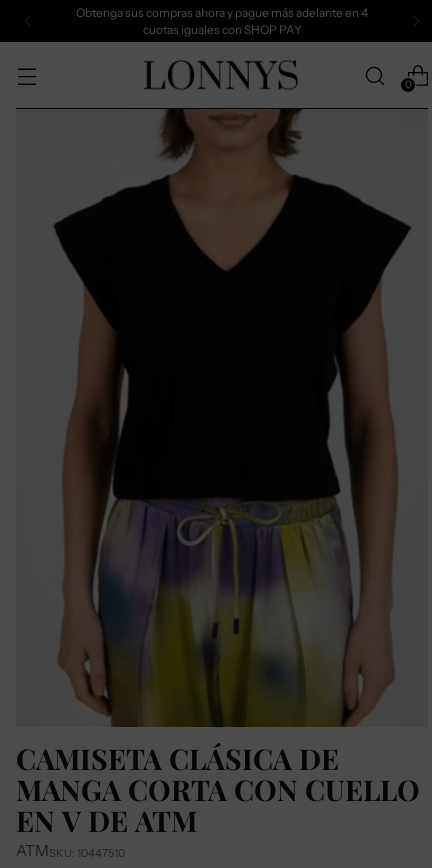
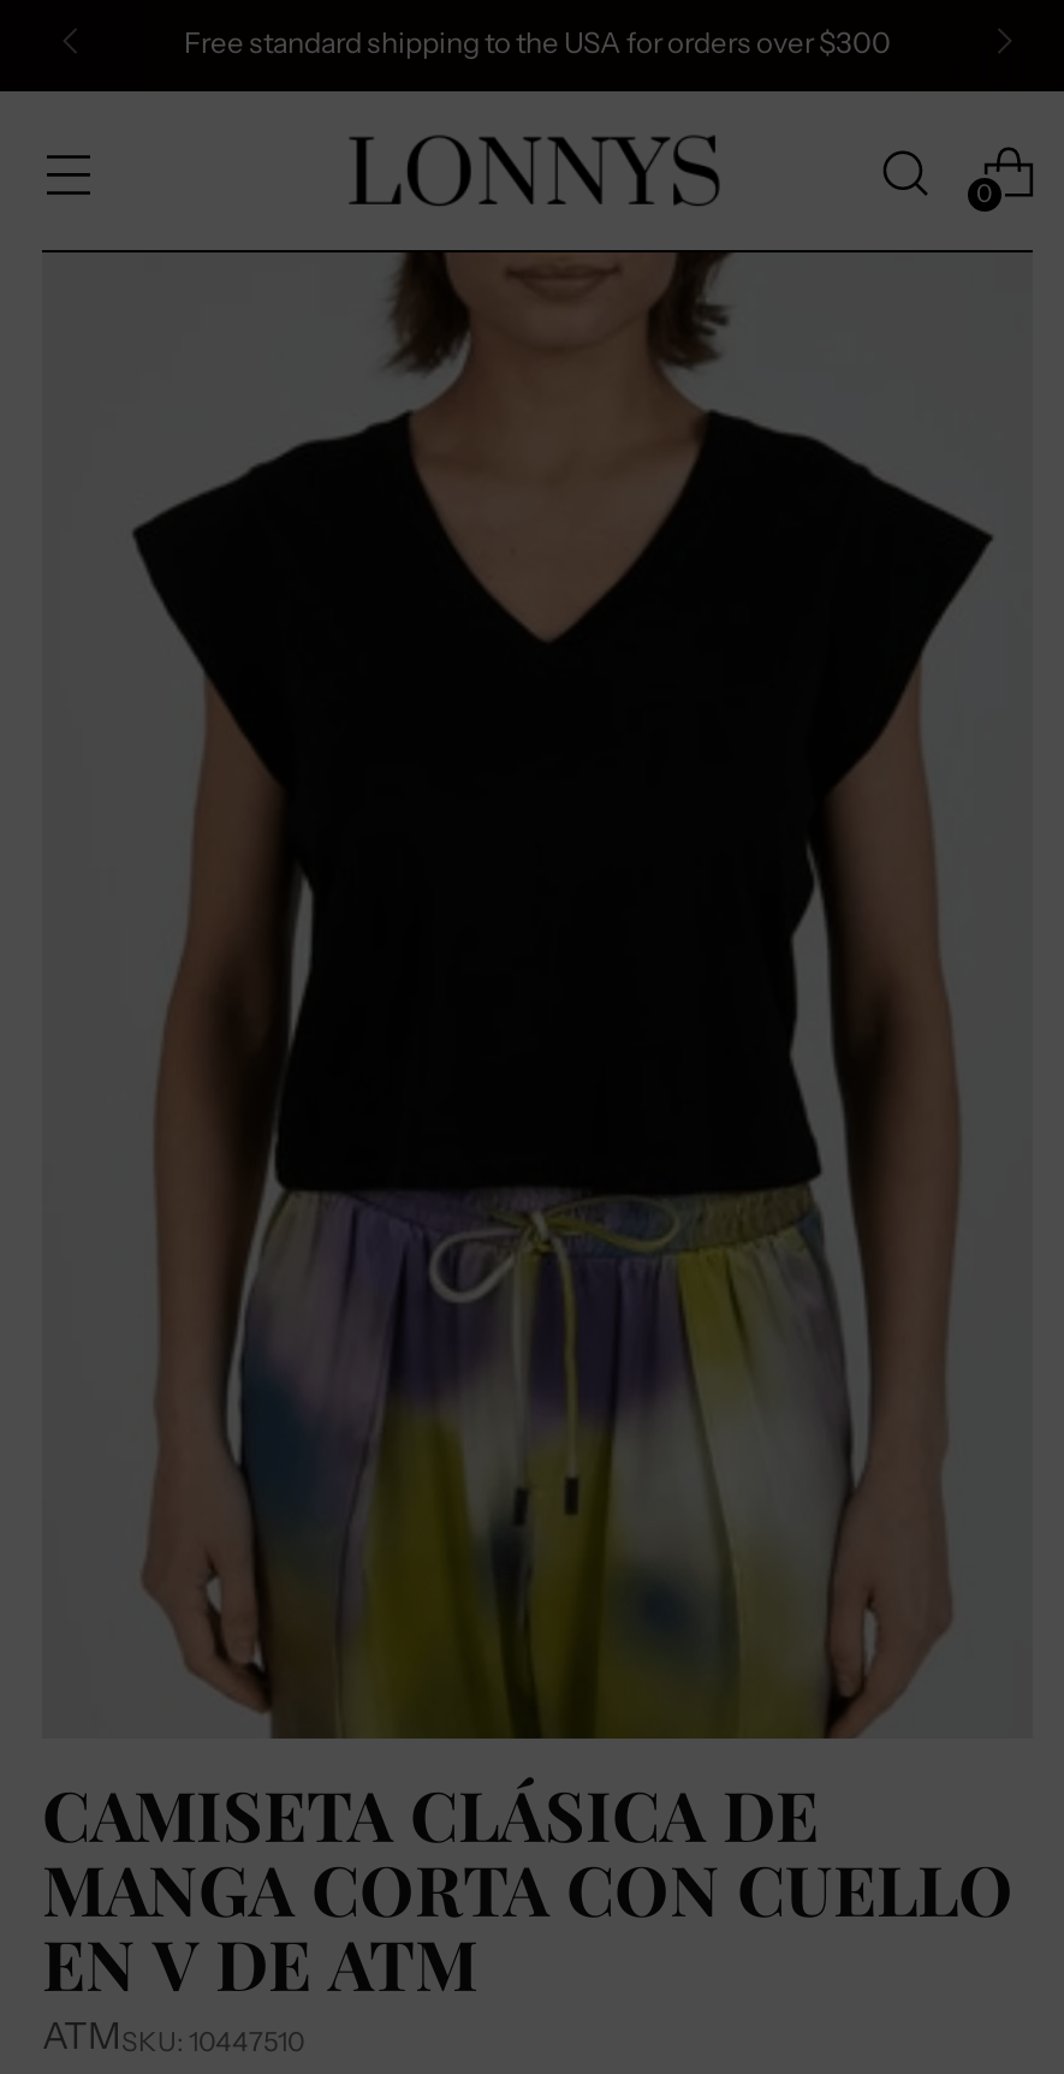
[76,5,368,37] Obtenga sus compras ahora y pague más adelante en 4 | cuotas iguales con SHOP PAY -> [184,23,891,59] Free standard shipping to the USA for orders over $300

